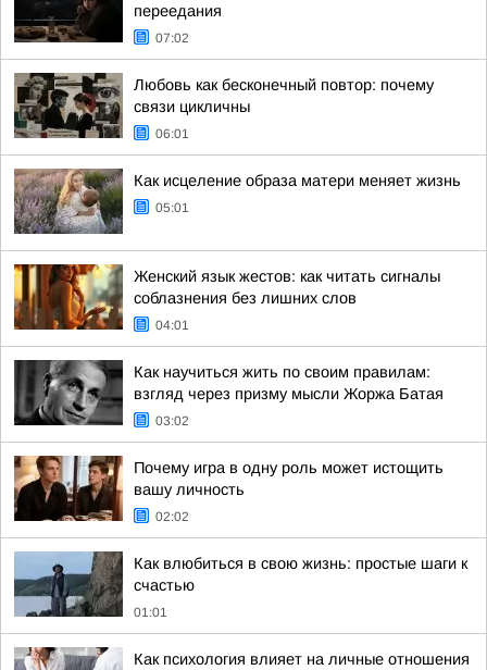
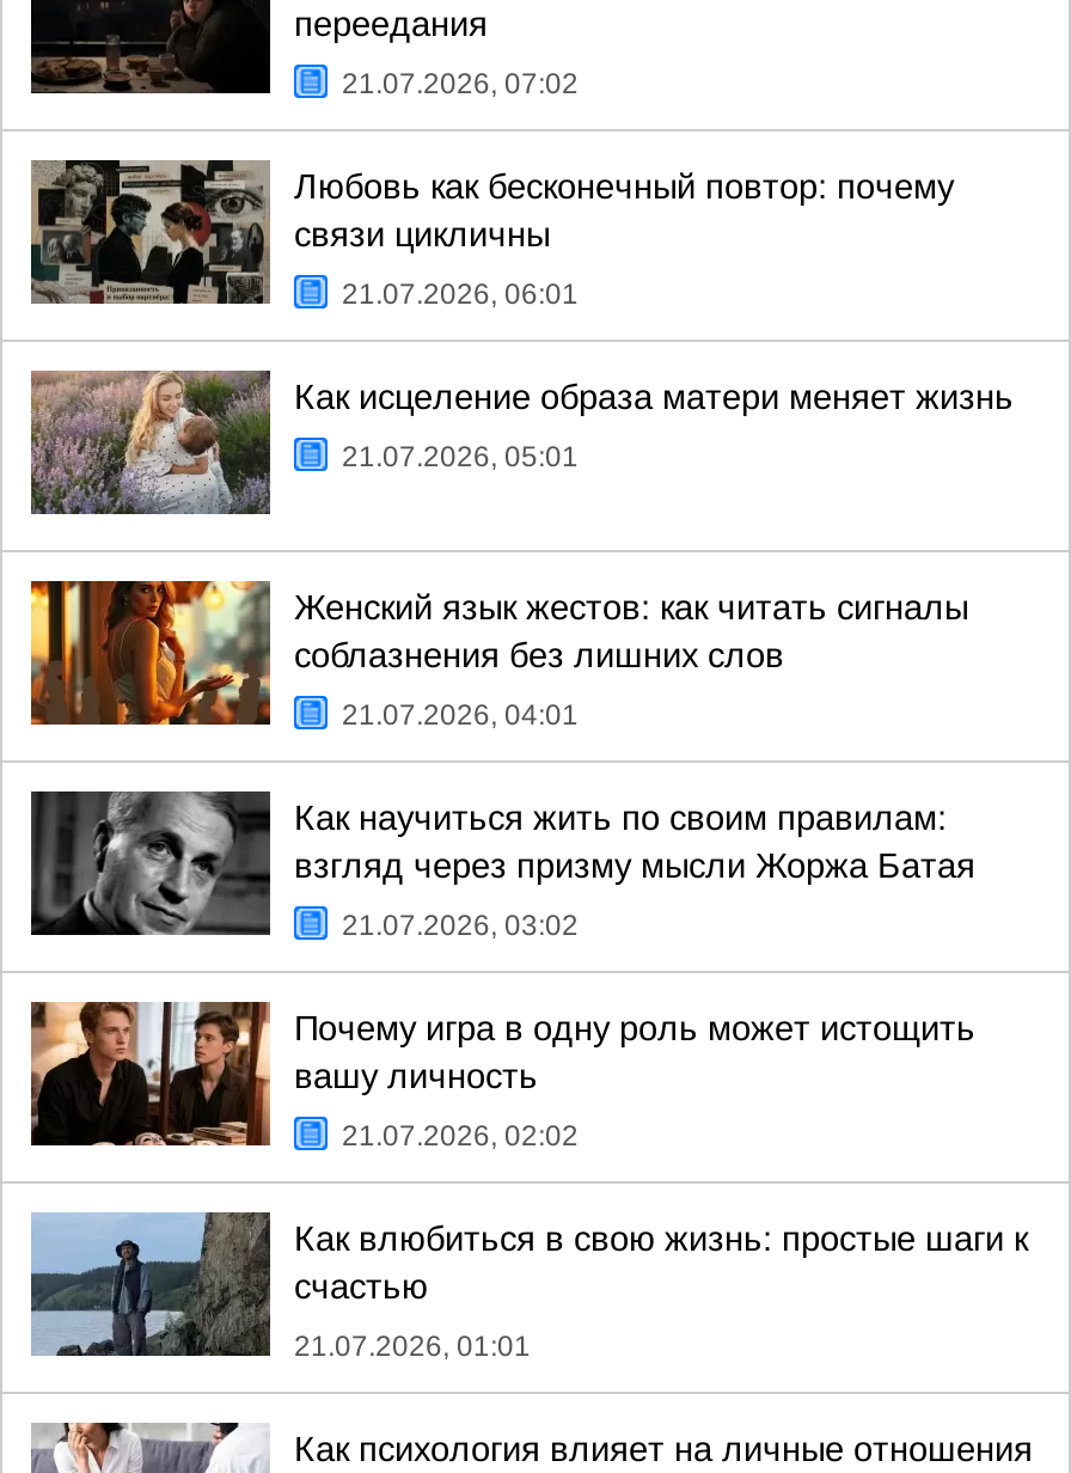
[155,30,189,46] 07:02 -> [342,67,579,100] 21.07.2026, 07:02
[155,126,189,141] 06:01 -> [342,277,579,311] 21.07.2026, 06:01
[155,200,189,215] 05:01 -> [342,440,579,473] 21.07.2026, 05:01
[155,318,189,333] 04:01 -> [342,698,579,732] 21.07.2026, 04:01
[155,413,189,429] 03:02 -> [342,909,579,942] 21.07.2026, 03:02
[155,509,189,524] 02:02 -> [342,1119,579,1153] 21.07.2026, 02:02
[134,605,167,620] 01:01 -> [294,1330,531,1363] 21.07.2026, 01:01

